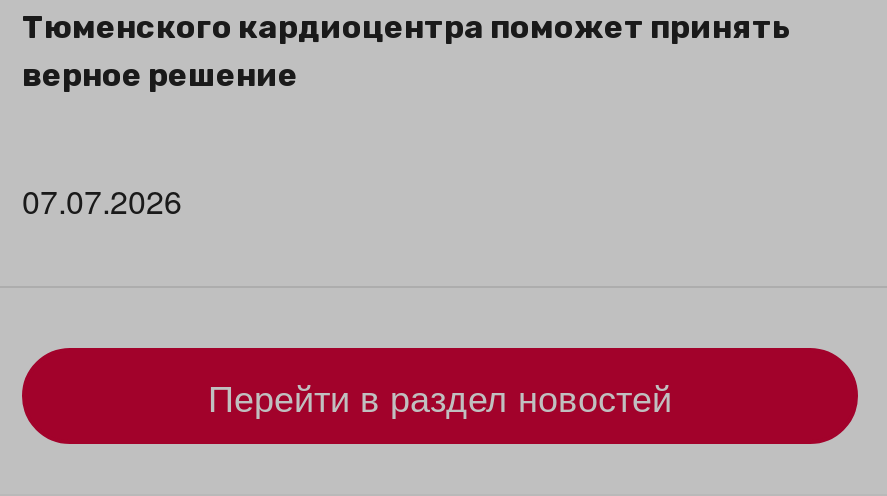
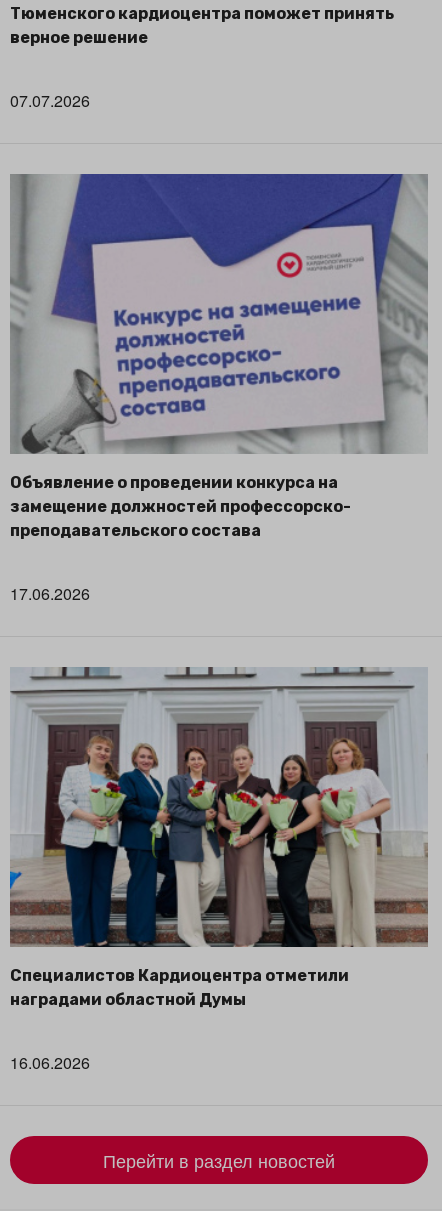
none -> [9,666,429,1074] [image] | Специалистов Кардиоцентра отметили | наградами областной Думы | 16.06.2026
none -> [10,173,428,605] [image] | Объявление о проведении конкурса на | замещение должностей профессорско- | преподавательского состава | 17.06.2026

